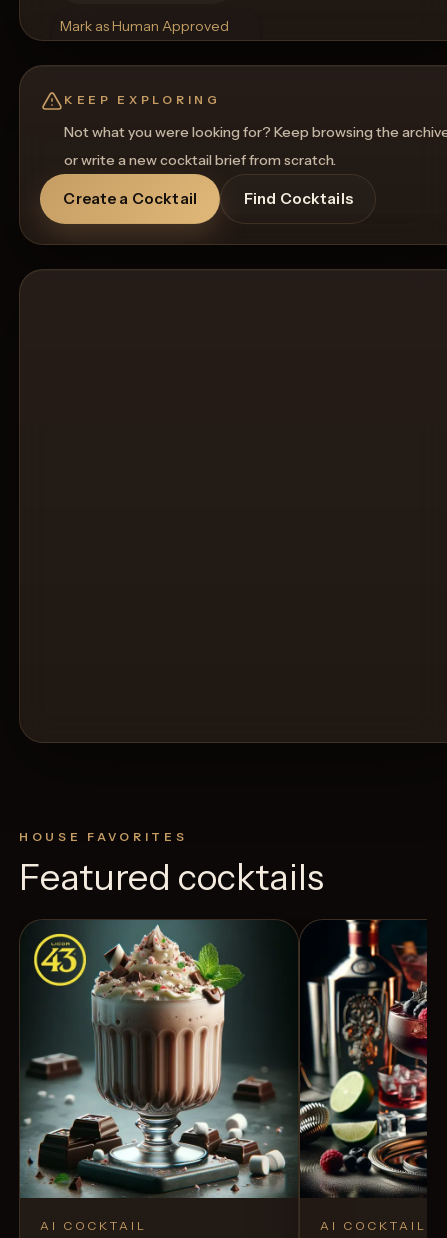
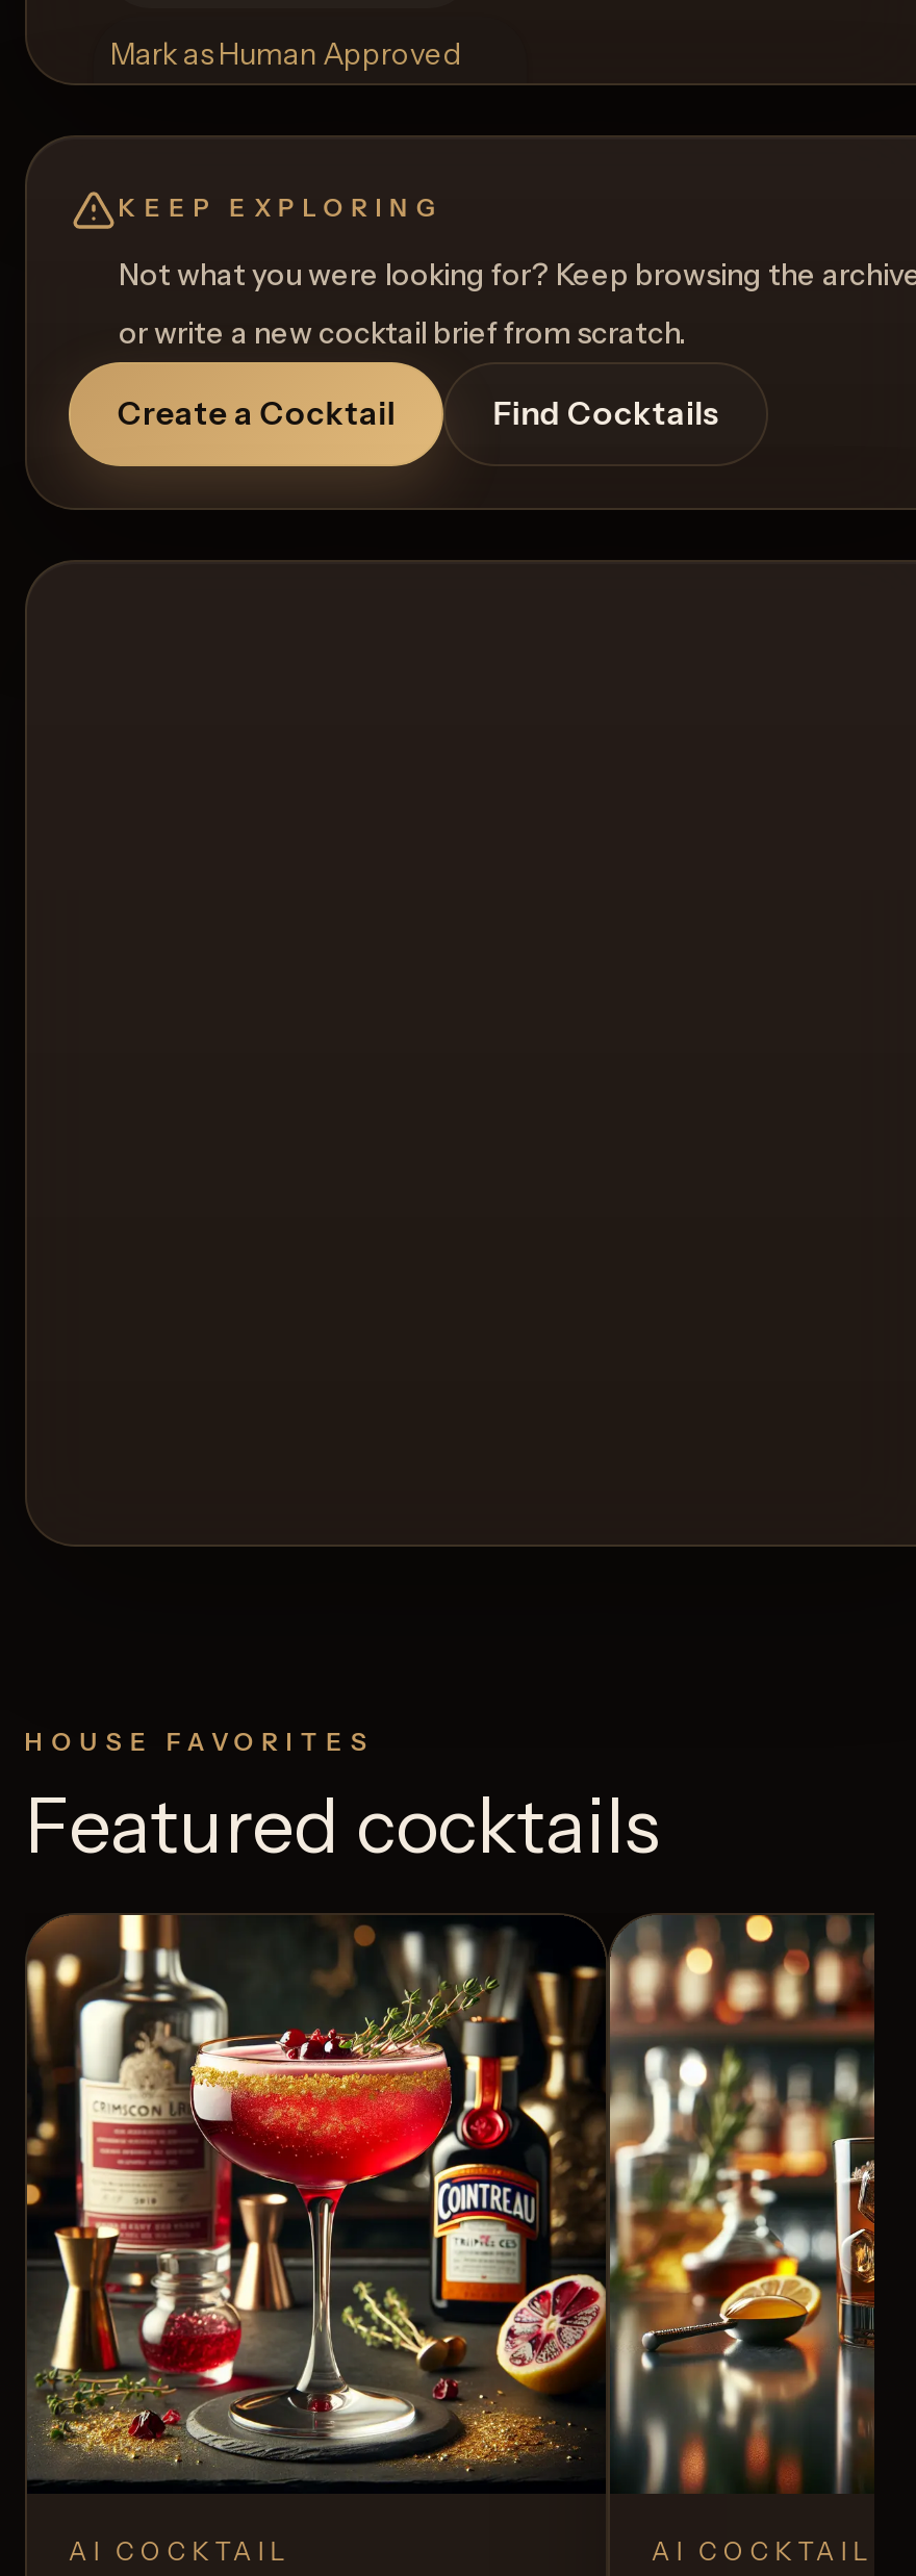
[20,919,428,1199] [image] -> [25,1913,876,2494] [image]

